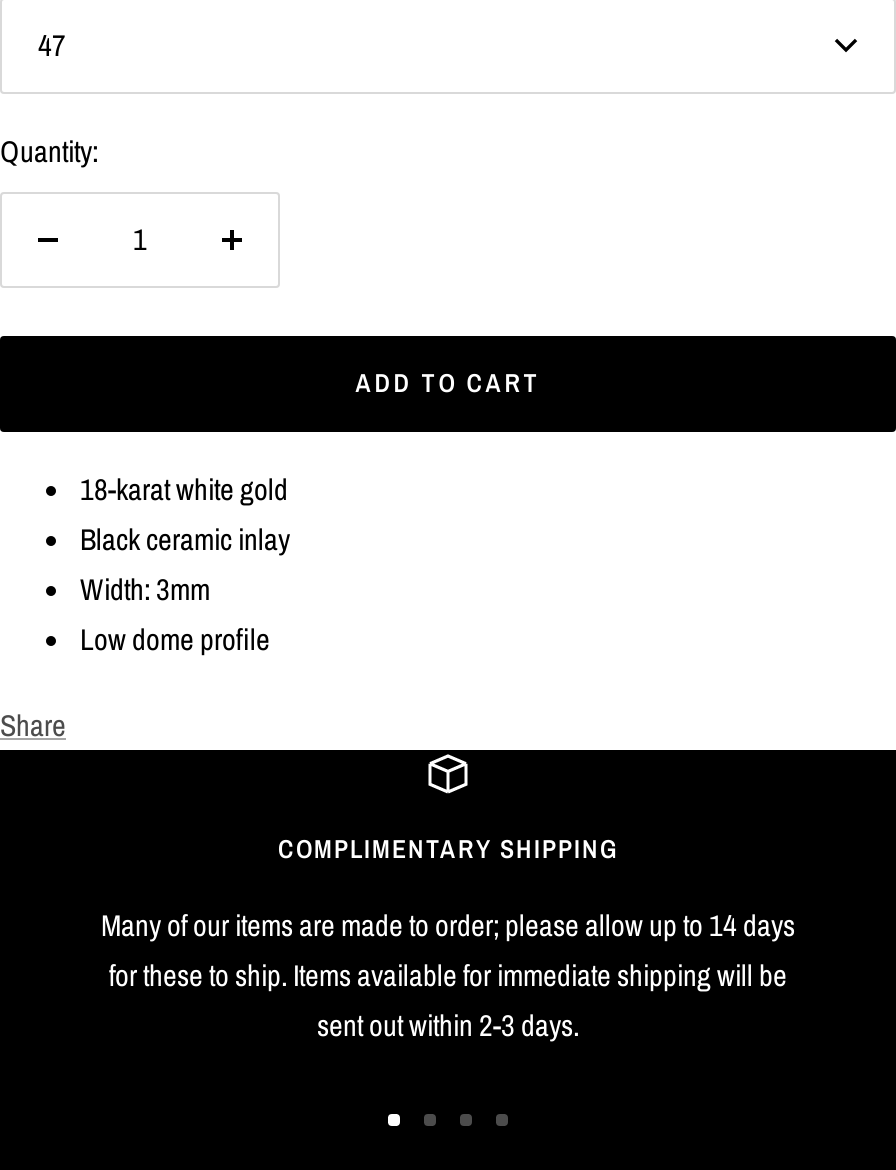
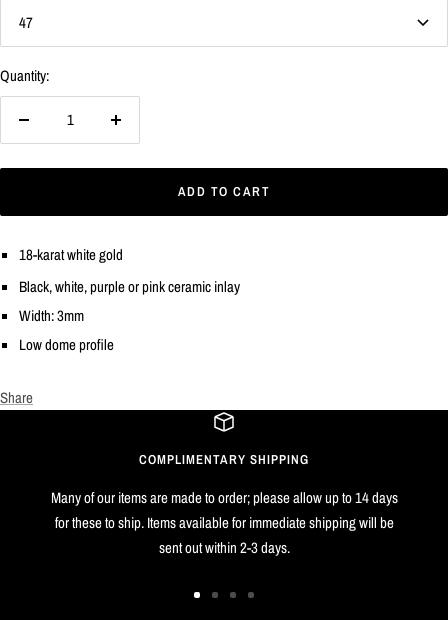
[80,518,290,560] Black ceramic inlay -> [19,276,240,297] Black, white, purple or pink ceramic inlay

